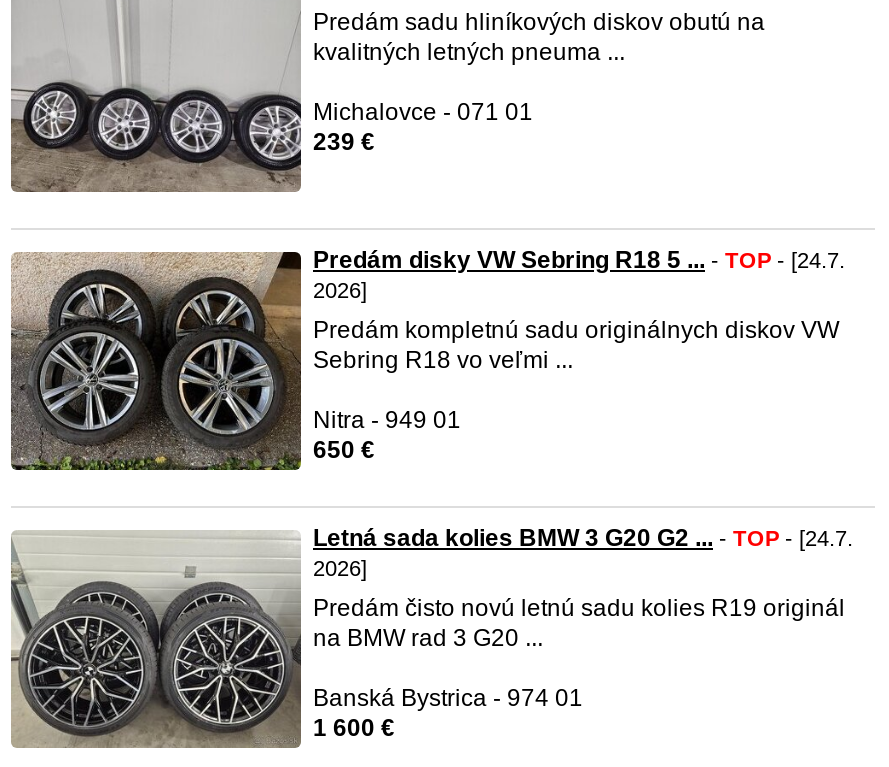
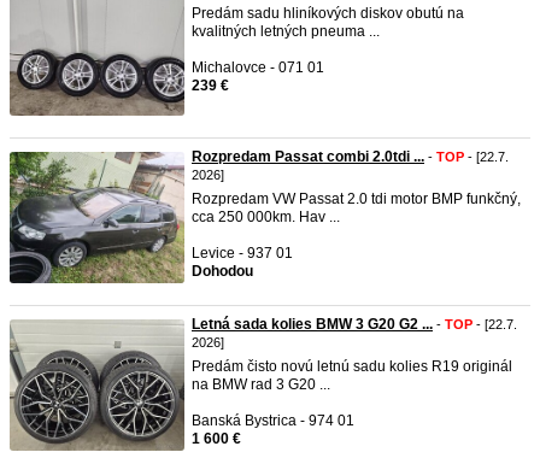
[9,246,845,472] [image] | Predám disky VW Sebring R18 5 ... - TOP - [24.7. -> [8,148,509,284] [image] | Rozpredam Passat combi 2.0tdi ... - TOP - [22.7.
[313,316,839,374] Predám kompletnú sadu originálnych diskov VW | Sebring R18 vo veľmi ... -> [192,190,521,225] Rozpredam VW Passat 2.0 tdi motor BMP funkčný, | cca 250 000km. Hav ...
[313,406,461,464] Nitra - 949 01 | 650 € -> [192,245,293,280] Levice - 937 01 | Dohodou
[313,524,853,552] Letná sada kolies BMW 3 G20 G2 ... - TOP - [24.7. -> [192,316,517,333] Letná sada kolies BMW 3 G20 G2 ... - TOP - [22.7.

